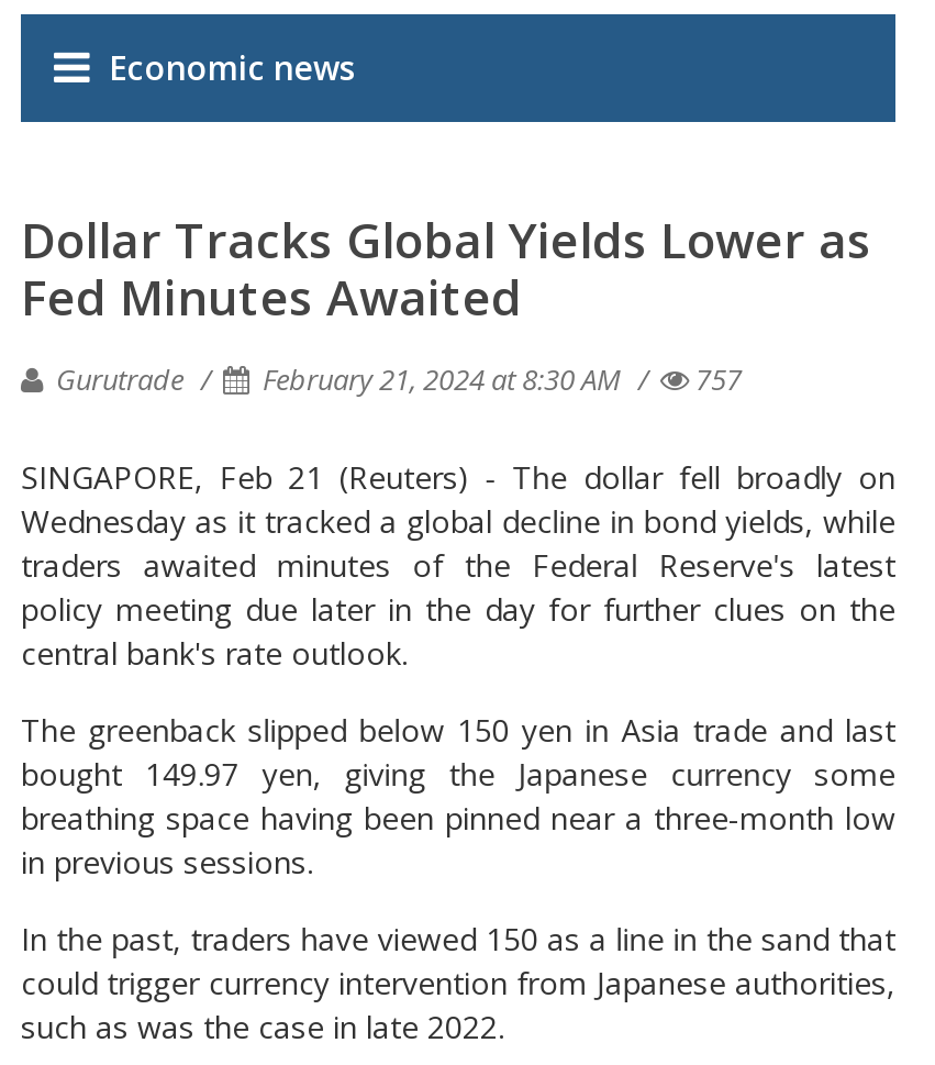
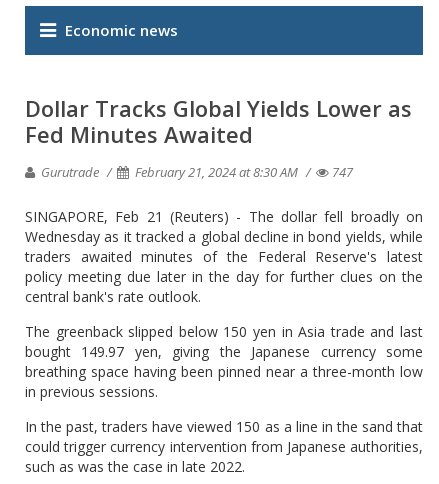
[49,359,742,399] Gurutrade February 21, 2024 at 8:30 AM 757 -> [38,163,353,181] Gurutrade February 21, 2024 at 8:30 AM 747

